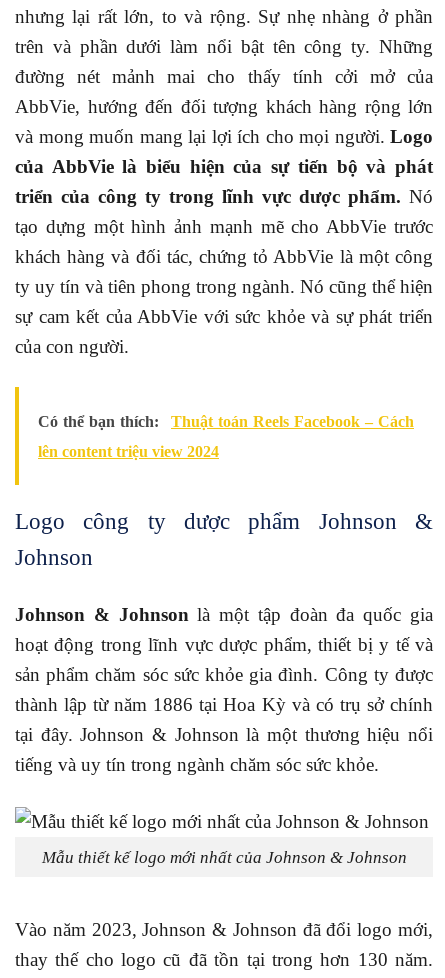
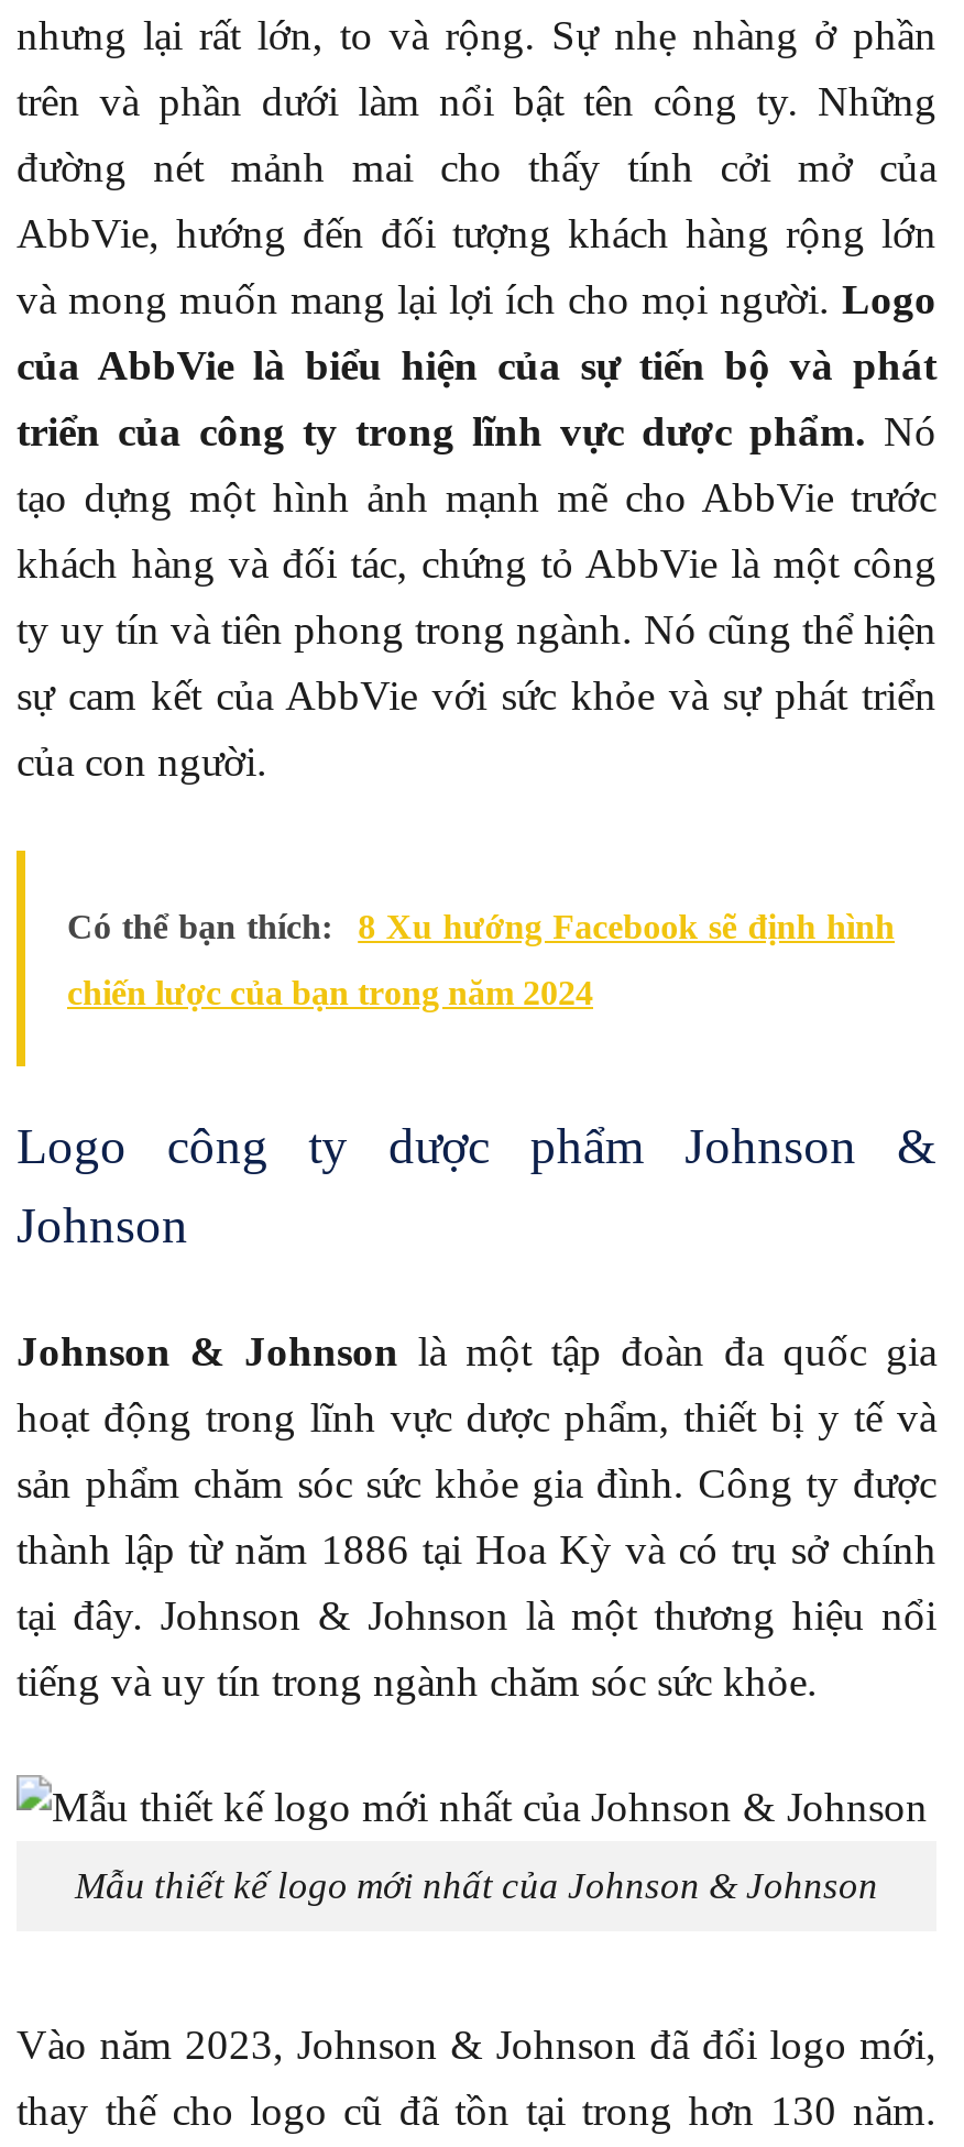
[171,413,414,430] Thuật toán Reels Facebook – Cách -> [358,907,895,945] 8 Xu hướng Facebook sẽ định hình
[38,443,219,460] lên content triệu view 2024 -> [67,973,593,1011] chiến lược của bạn trong năm 2024

